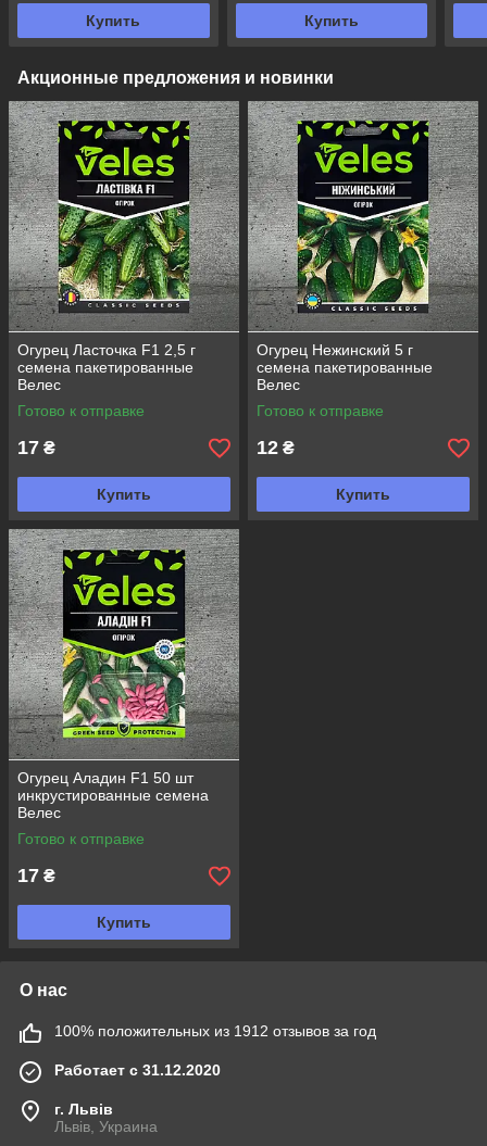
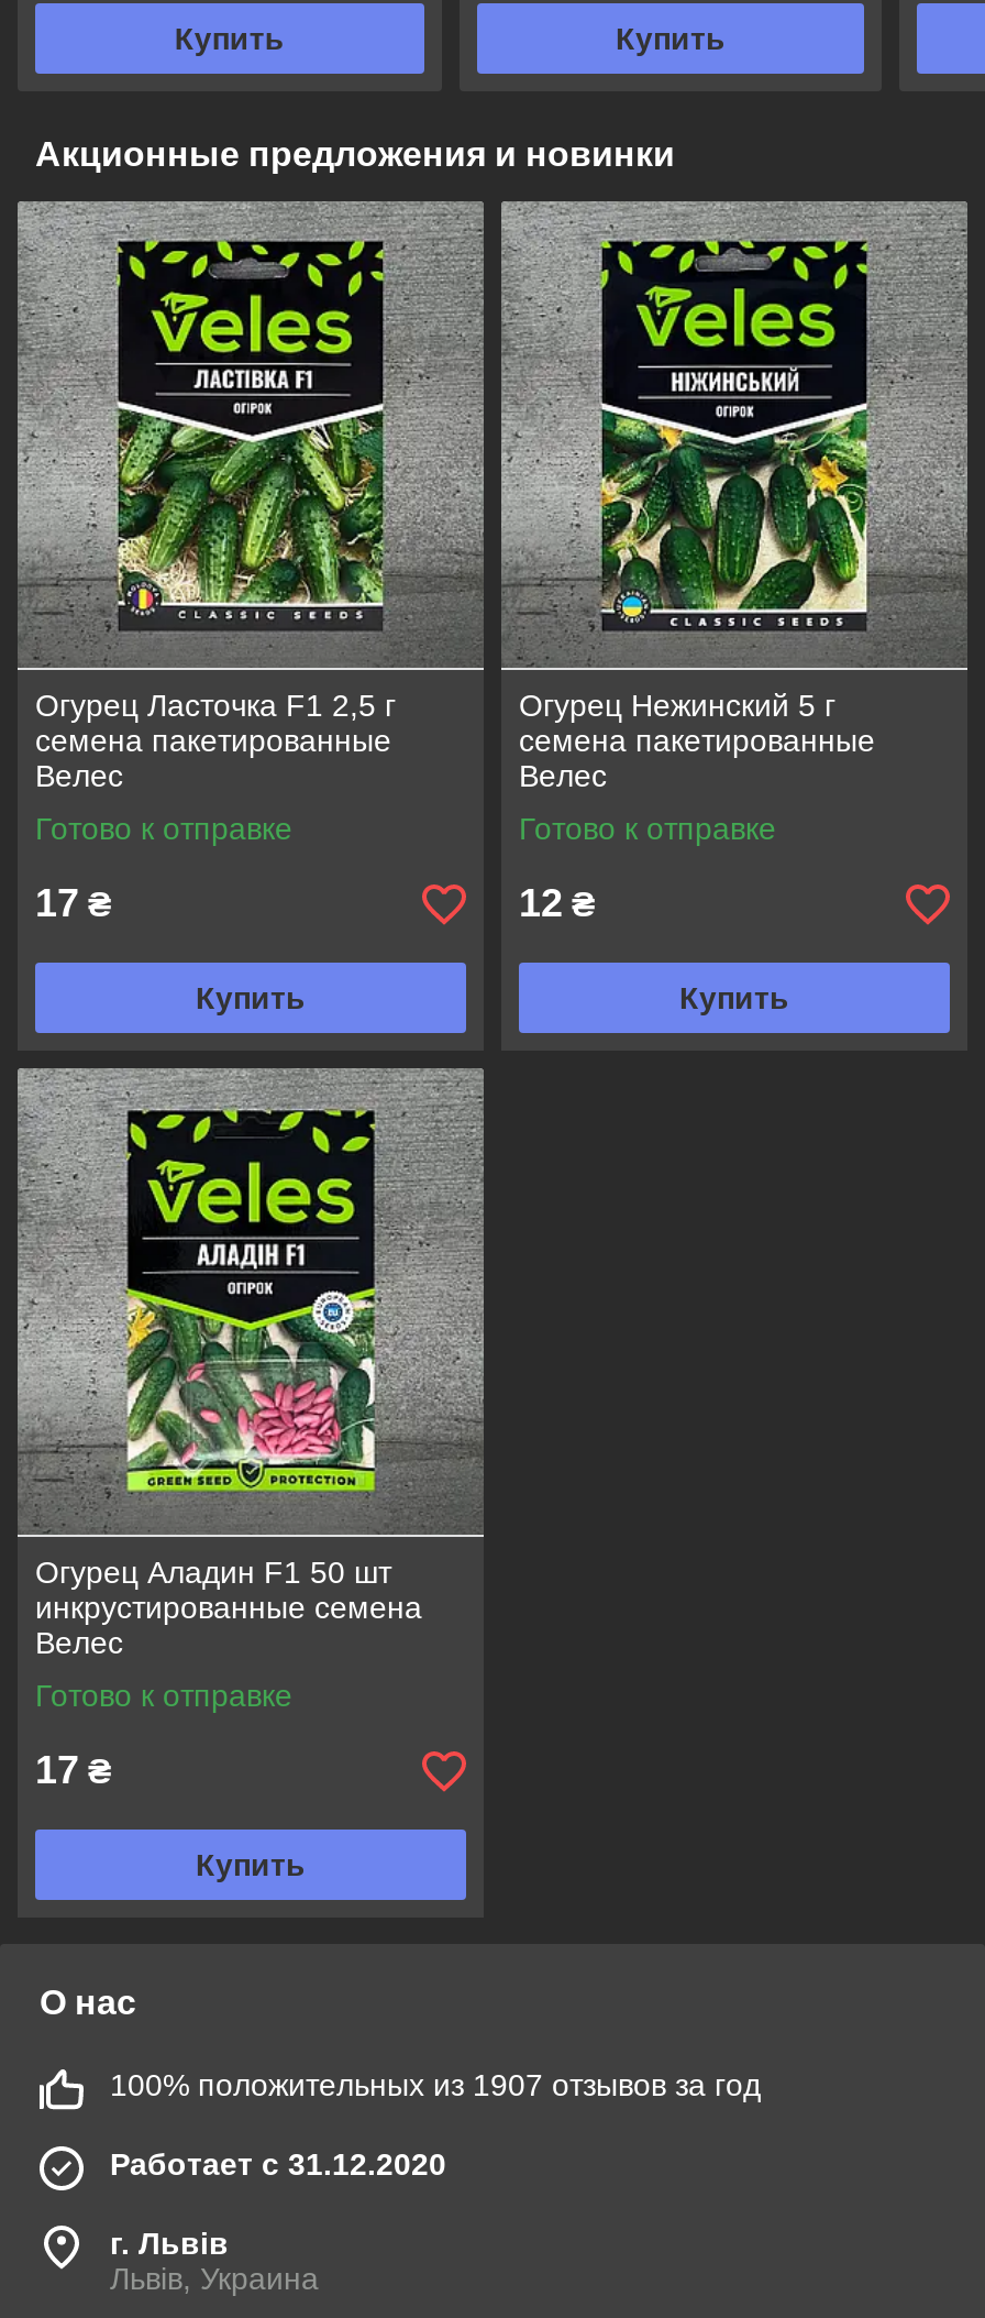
[54,1023,376,1040] 100% положительных из 1912 отзывов за год -> [110,2068,761,2103] 100% положительных из 1907 отзывов за год

